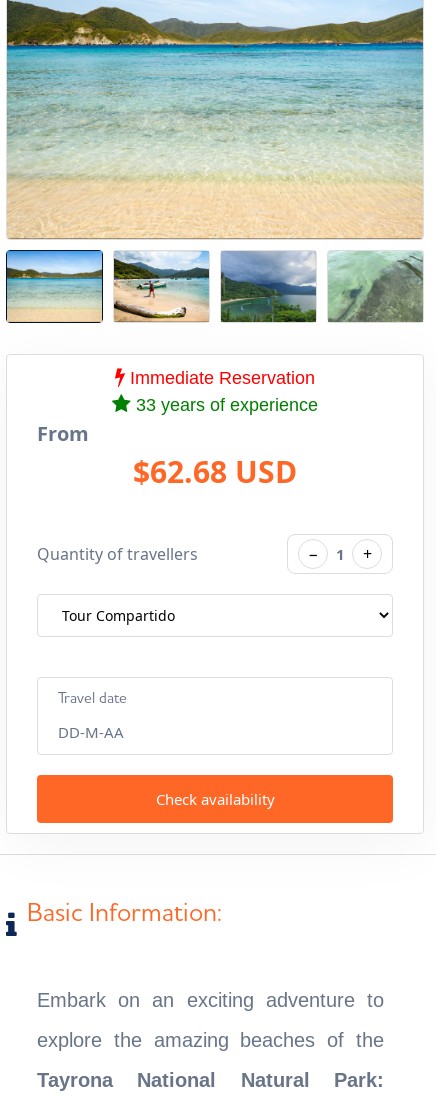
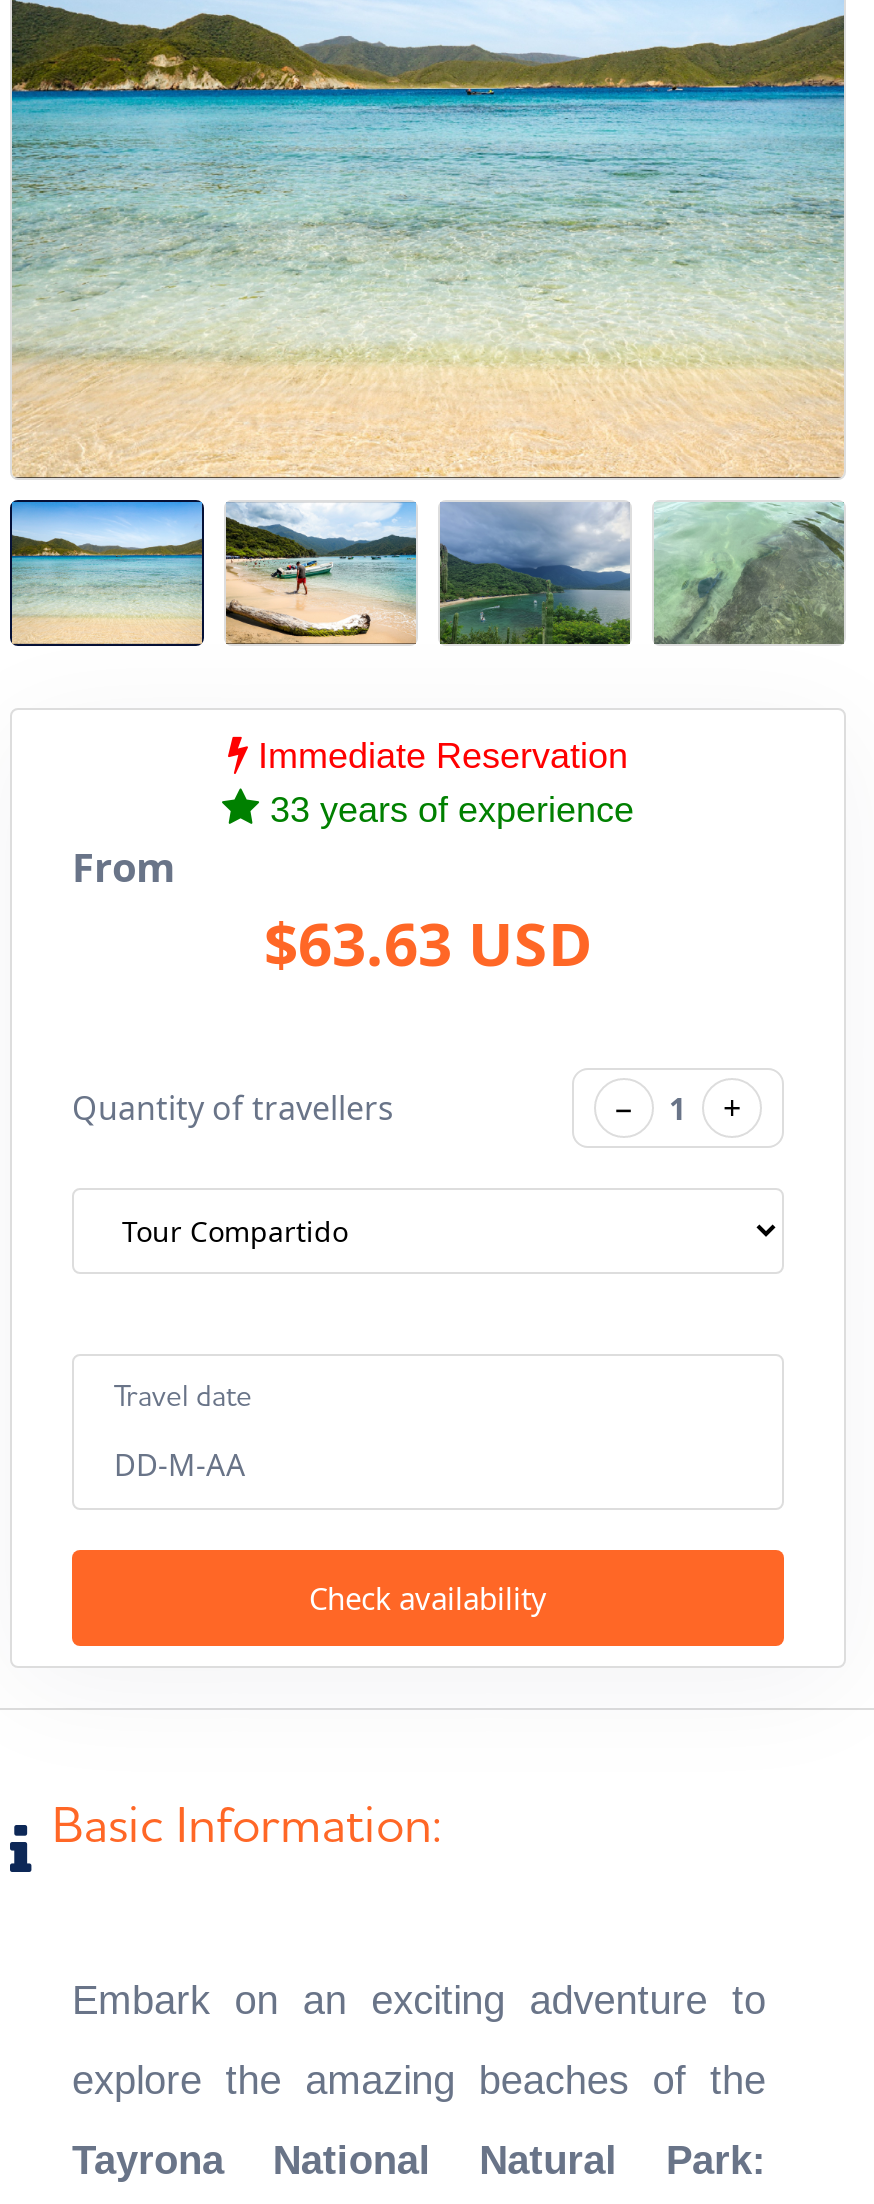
[133,451,297,492] $62.68 USD -> [264,902,592,984] $63.63 USD

